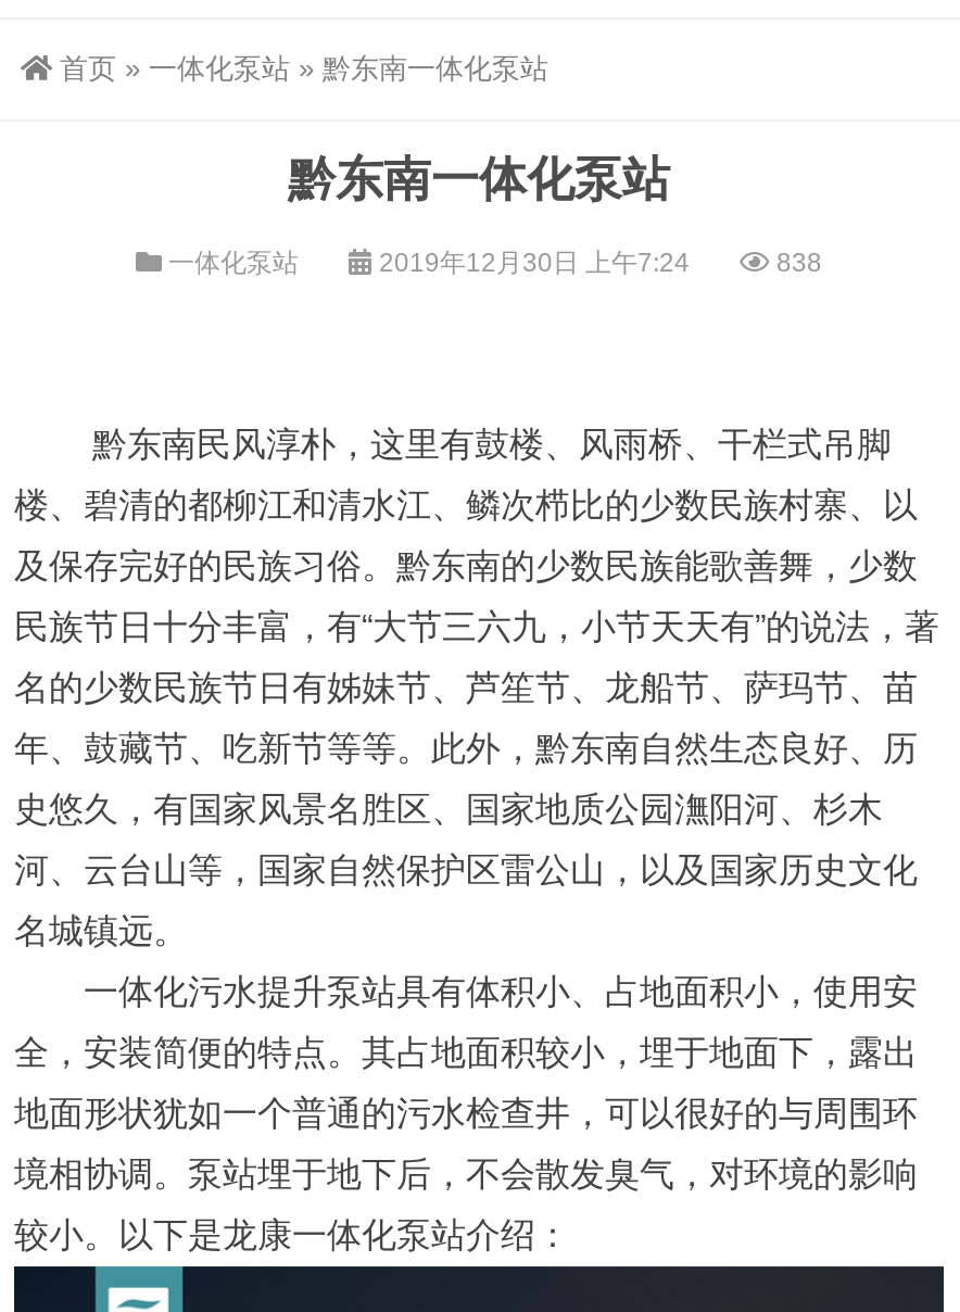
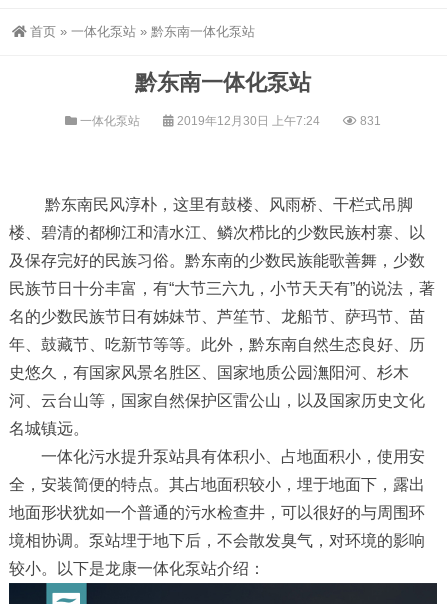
[770,248,822,278] 838 -> [357,114,381,128] 831

